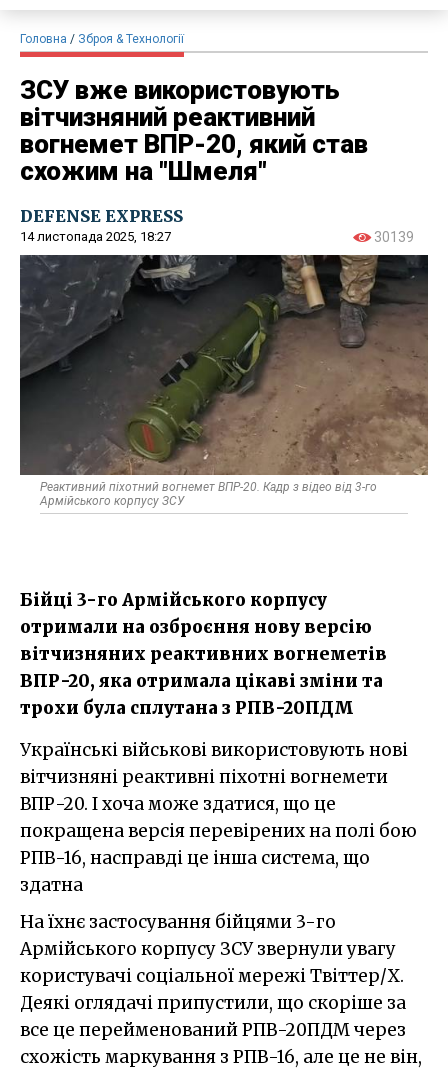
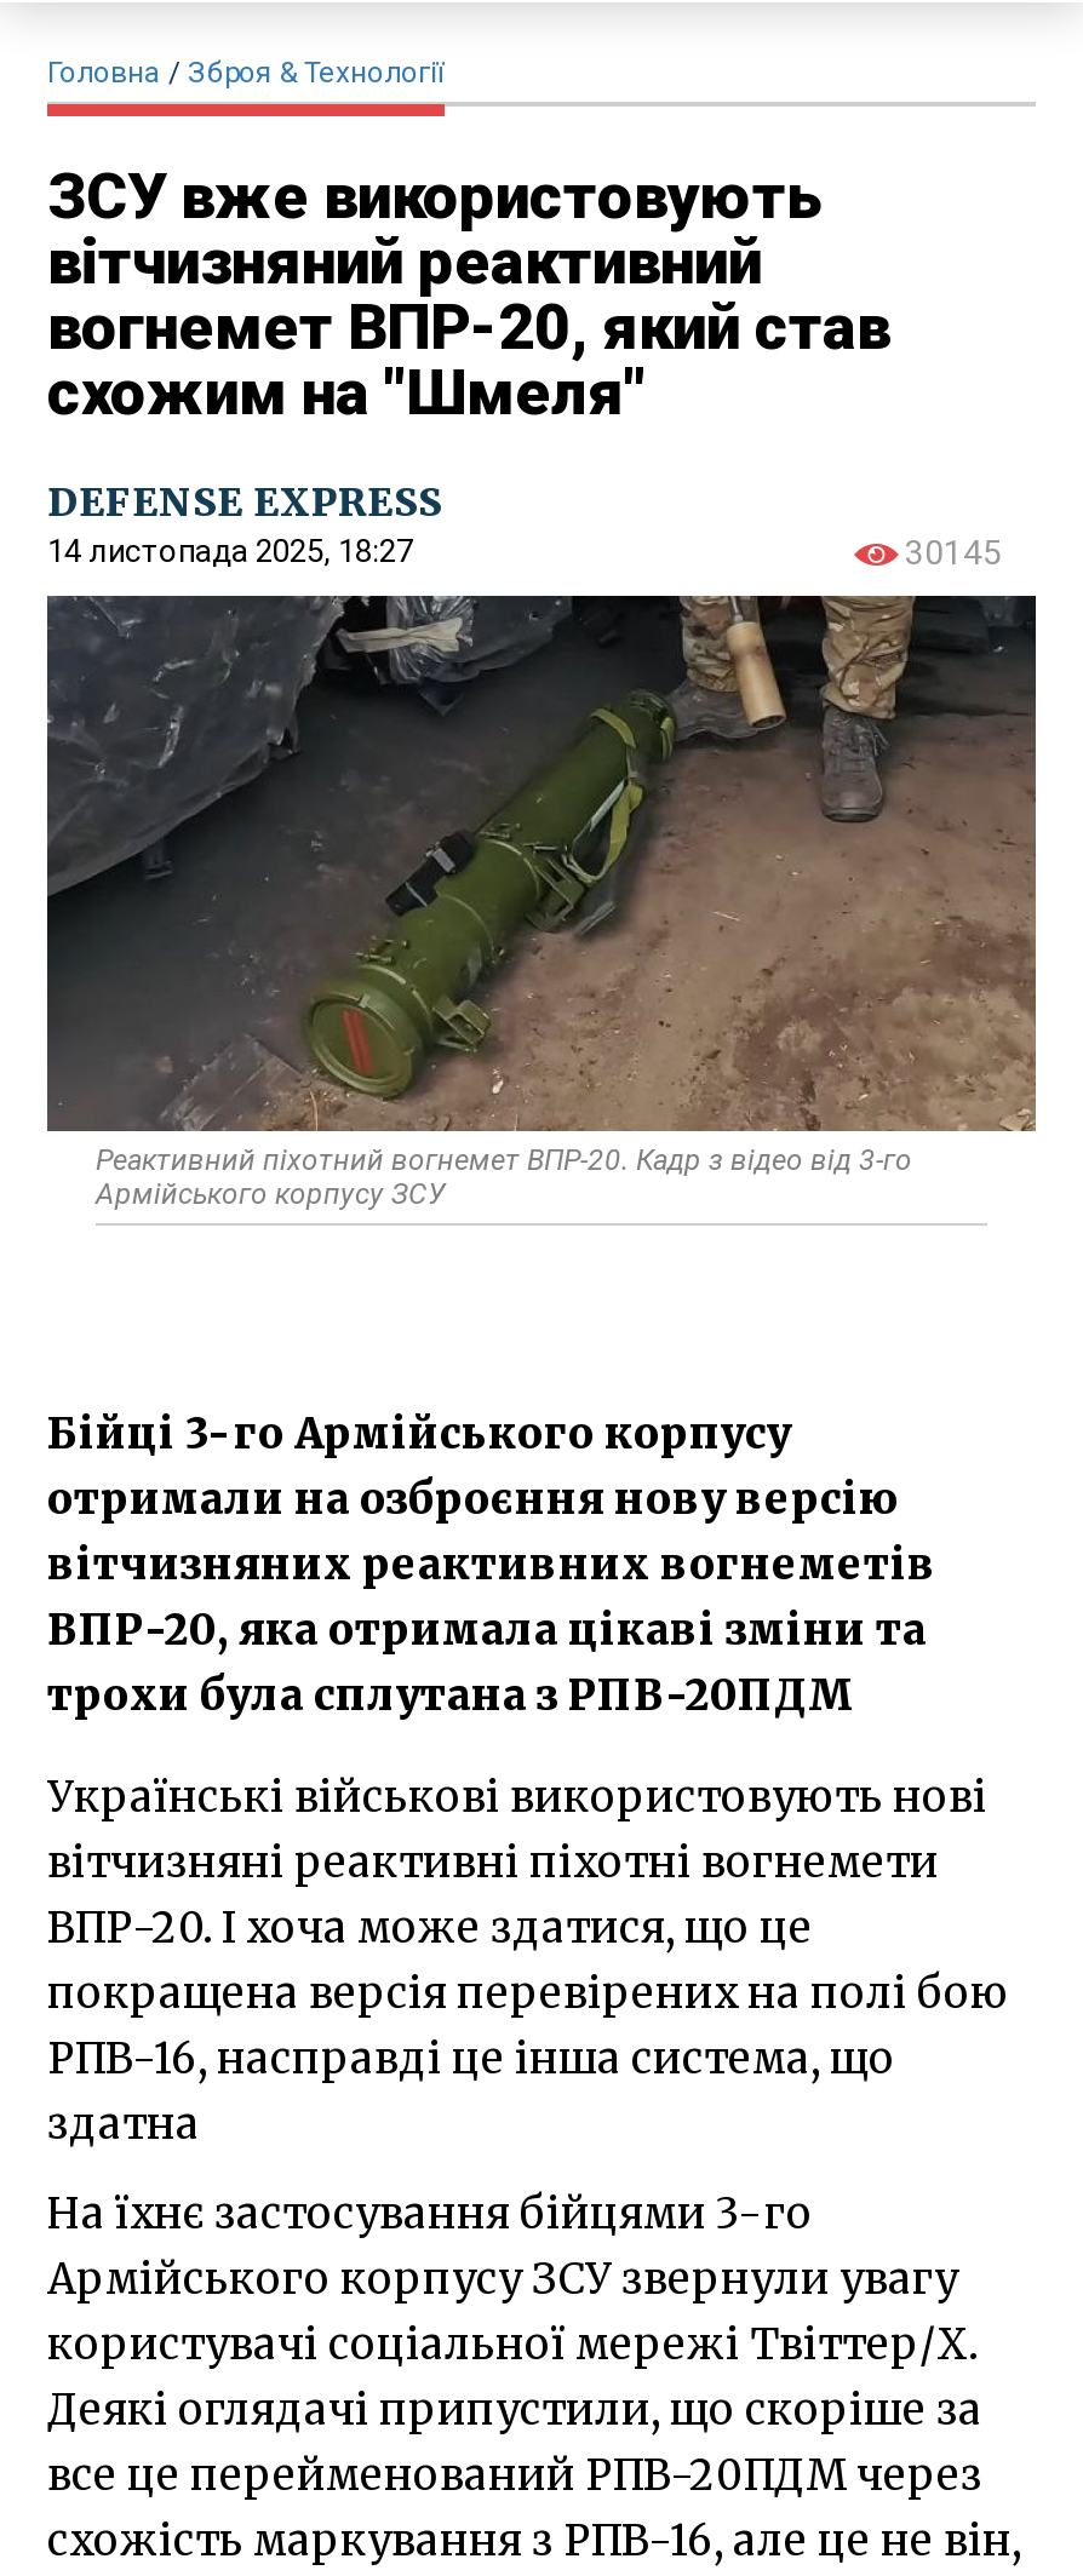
[371,229,414,245] 30139 -> [898,532,1002,571] 30145

